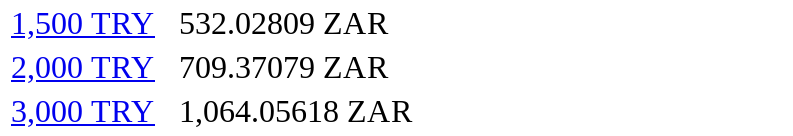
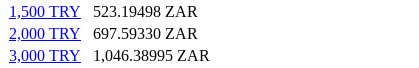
[11,7,389,41] 1,500 TRY 532.02809 ZAR -> [9,3,198,20] 1,500 TRY 523.19498 ZAR
[11,51,389,85] 2,000 TRY 709.37079 ZAR -> [9,25,198,42] 2,000 TRY 697.59330 ZAR
[11,95,413,129] 3,000 TRY 1,064.05618 ZAR -> [9,47,210,64] 3,000 TRY 1,046.38995 ZAR

